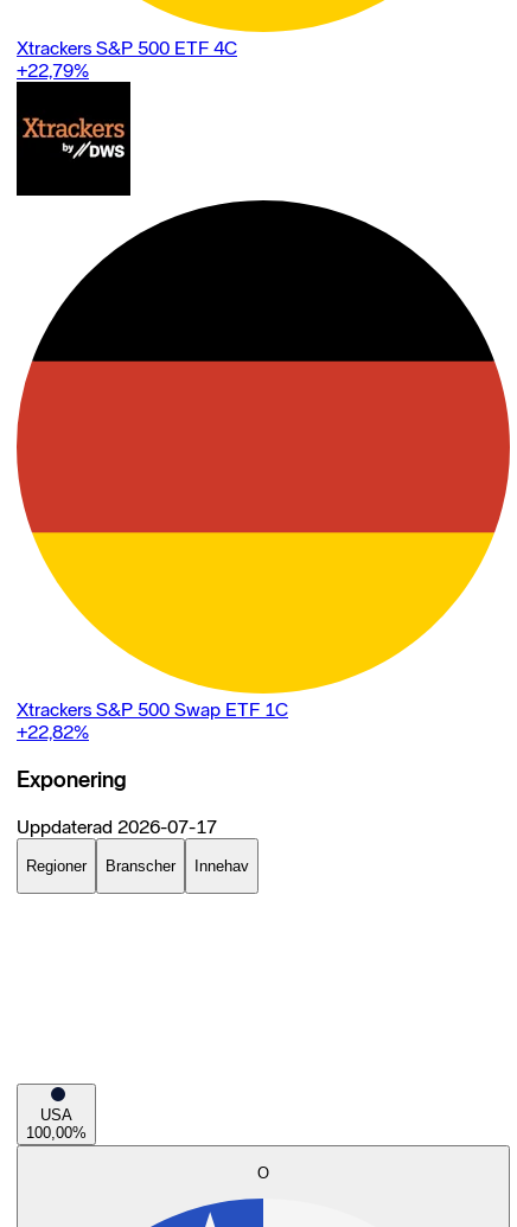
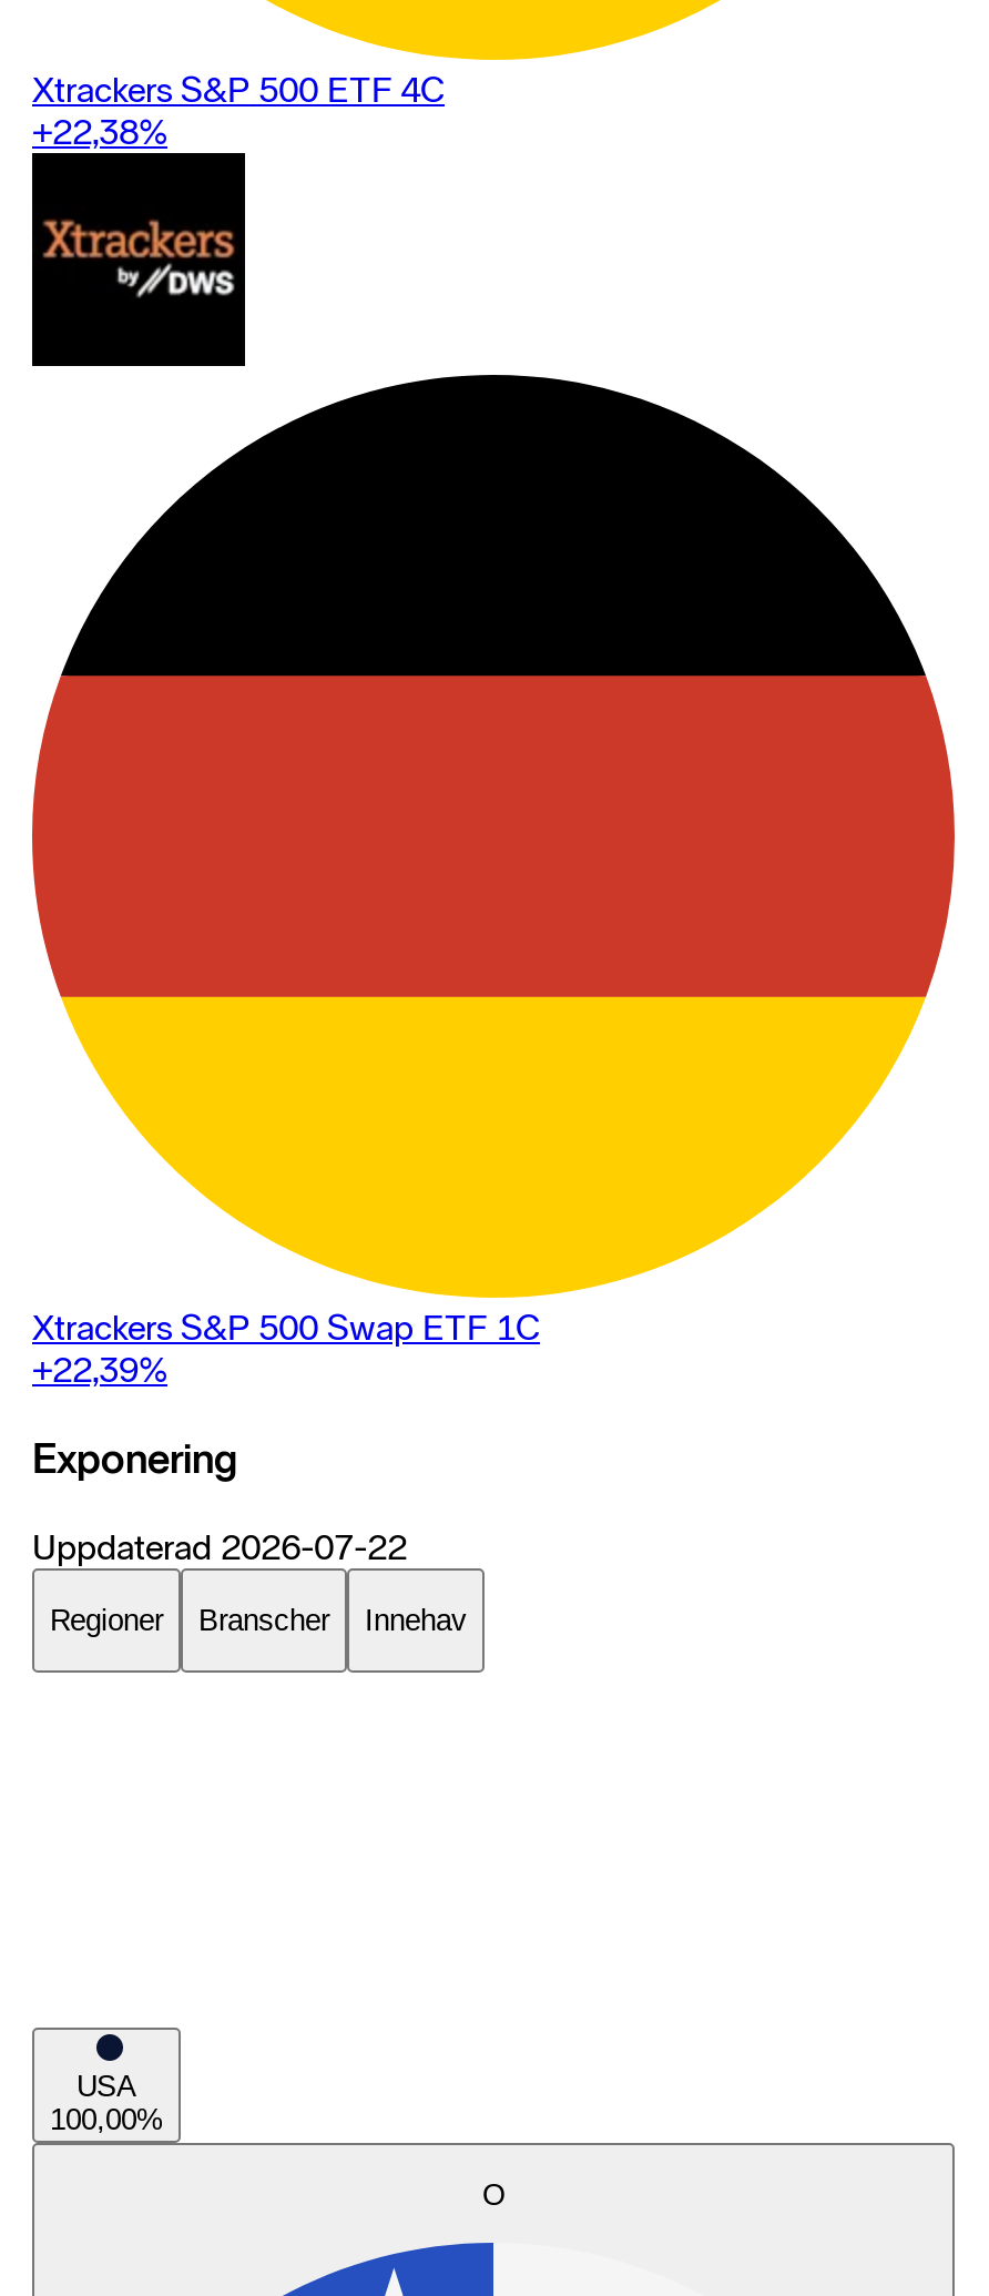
[17,59,89,82] +22,79% -> [32,111,167,153] +22,38%
[17,721,89,743] +22,82% -> [32,1349,167,1391] +22,39%
[17,815,217,838] Uppdaterad 2026-07-17 -> [32,1525,407,1567] Uppdaterad 2026-07-22

